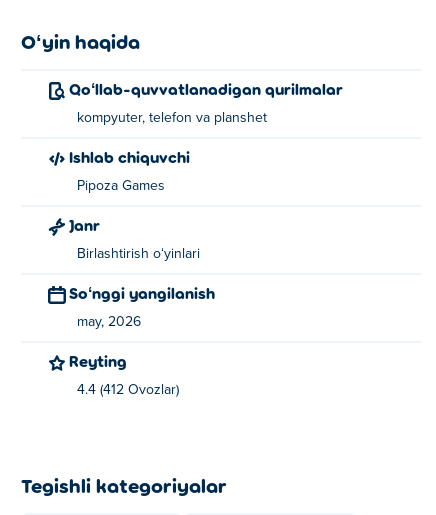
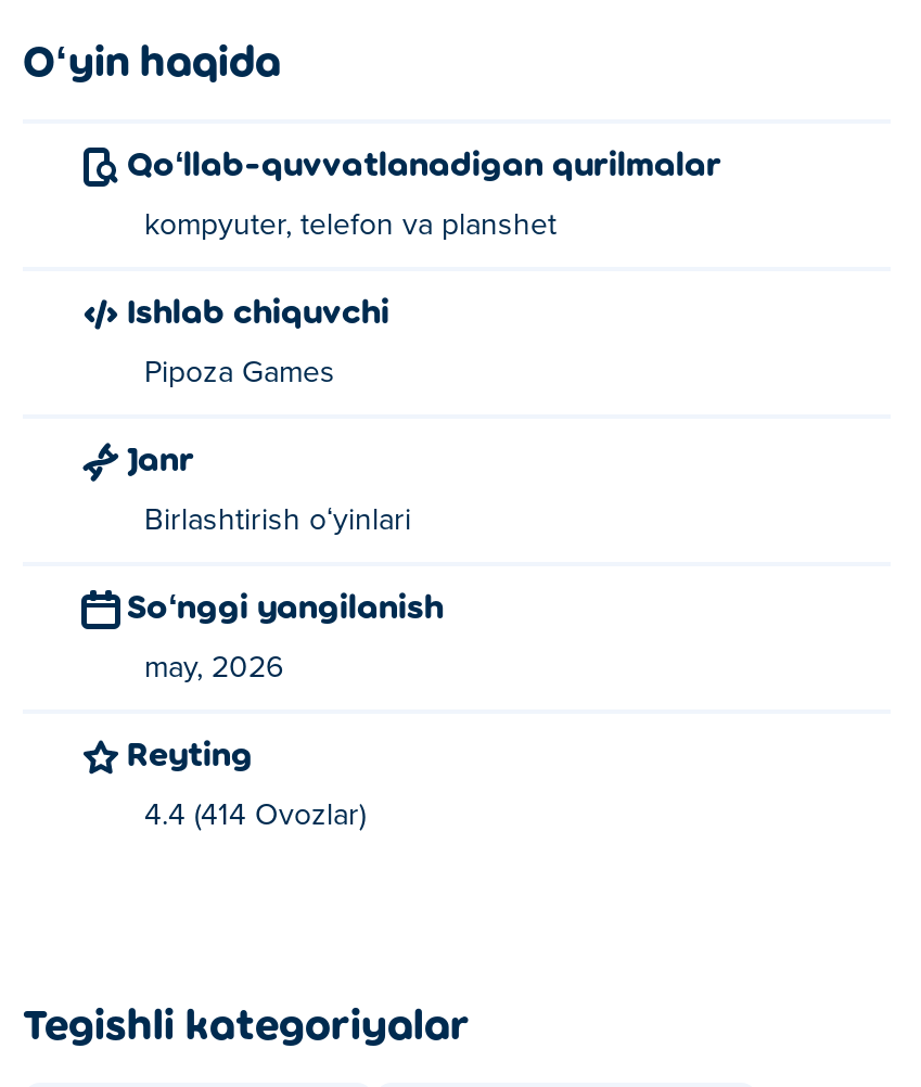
[77,383,179,397] 4.4 (412 Ovozlar) -> [144,801,366,831] 4.4 (414 Ovozlar)

